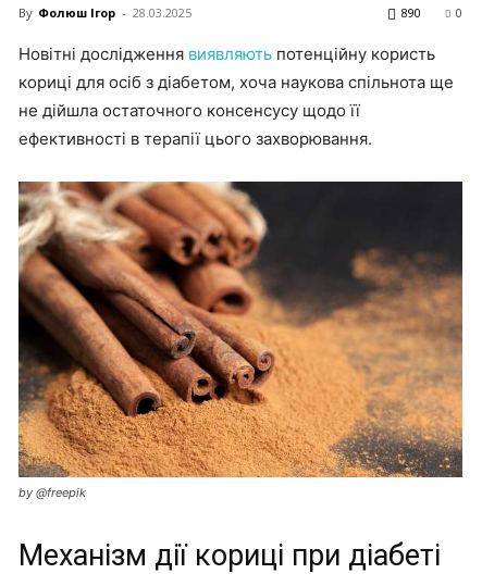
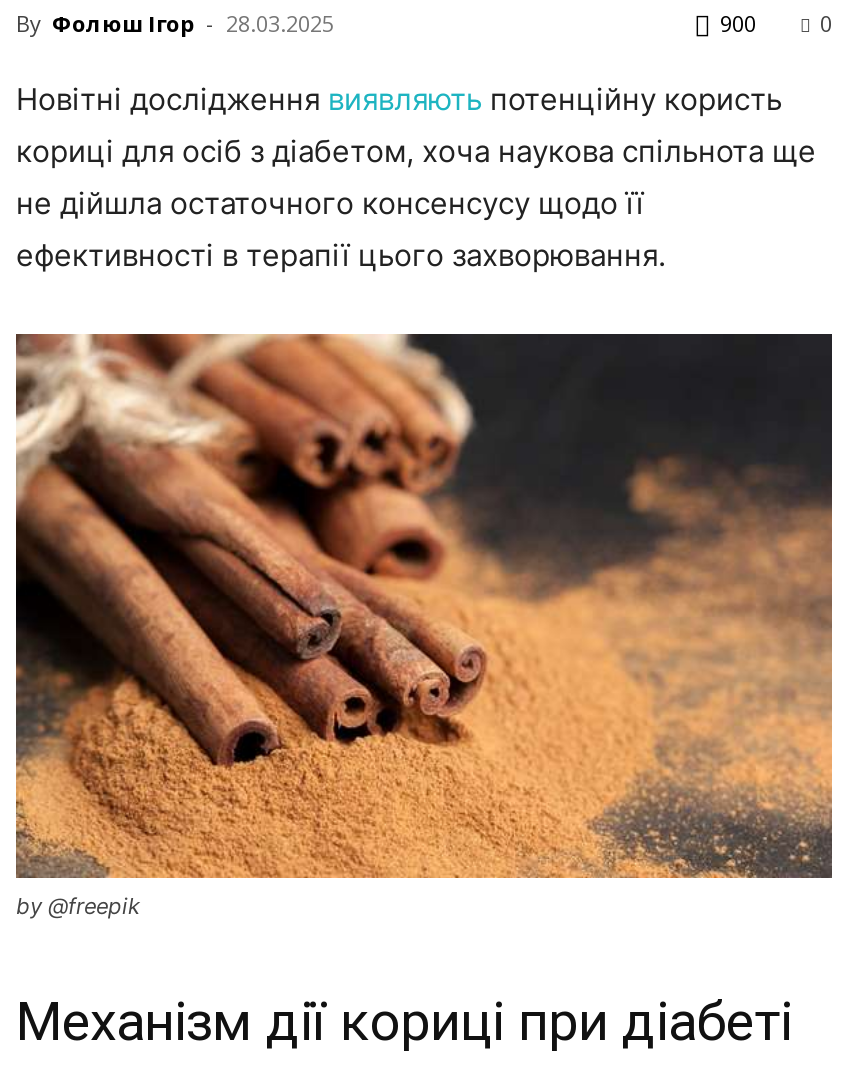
[401,4,421,21] 890 -> [720,8,756,38] 900

